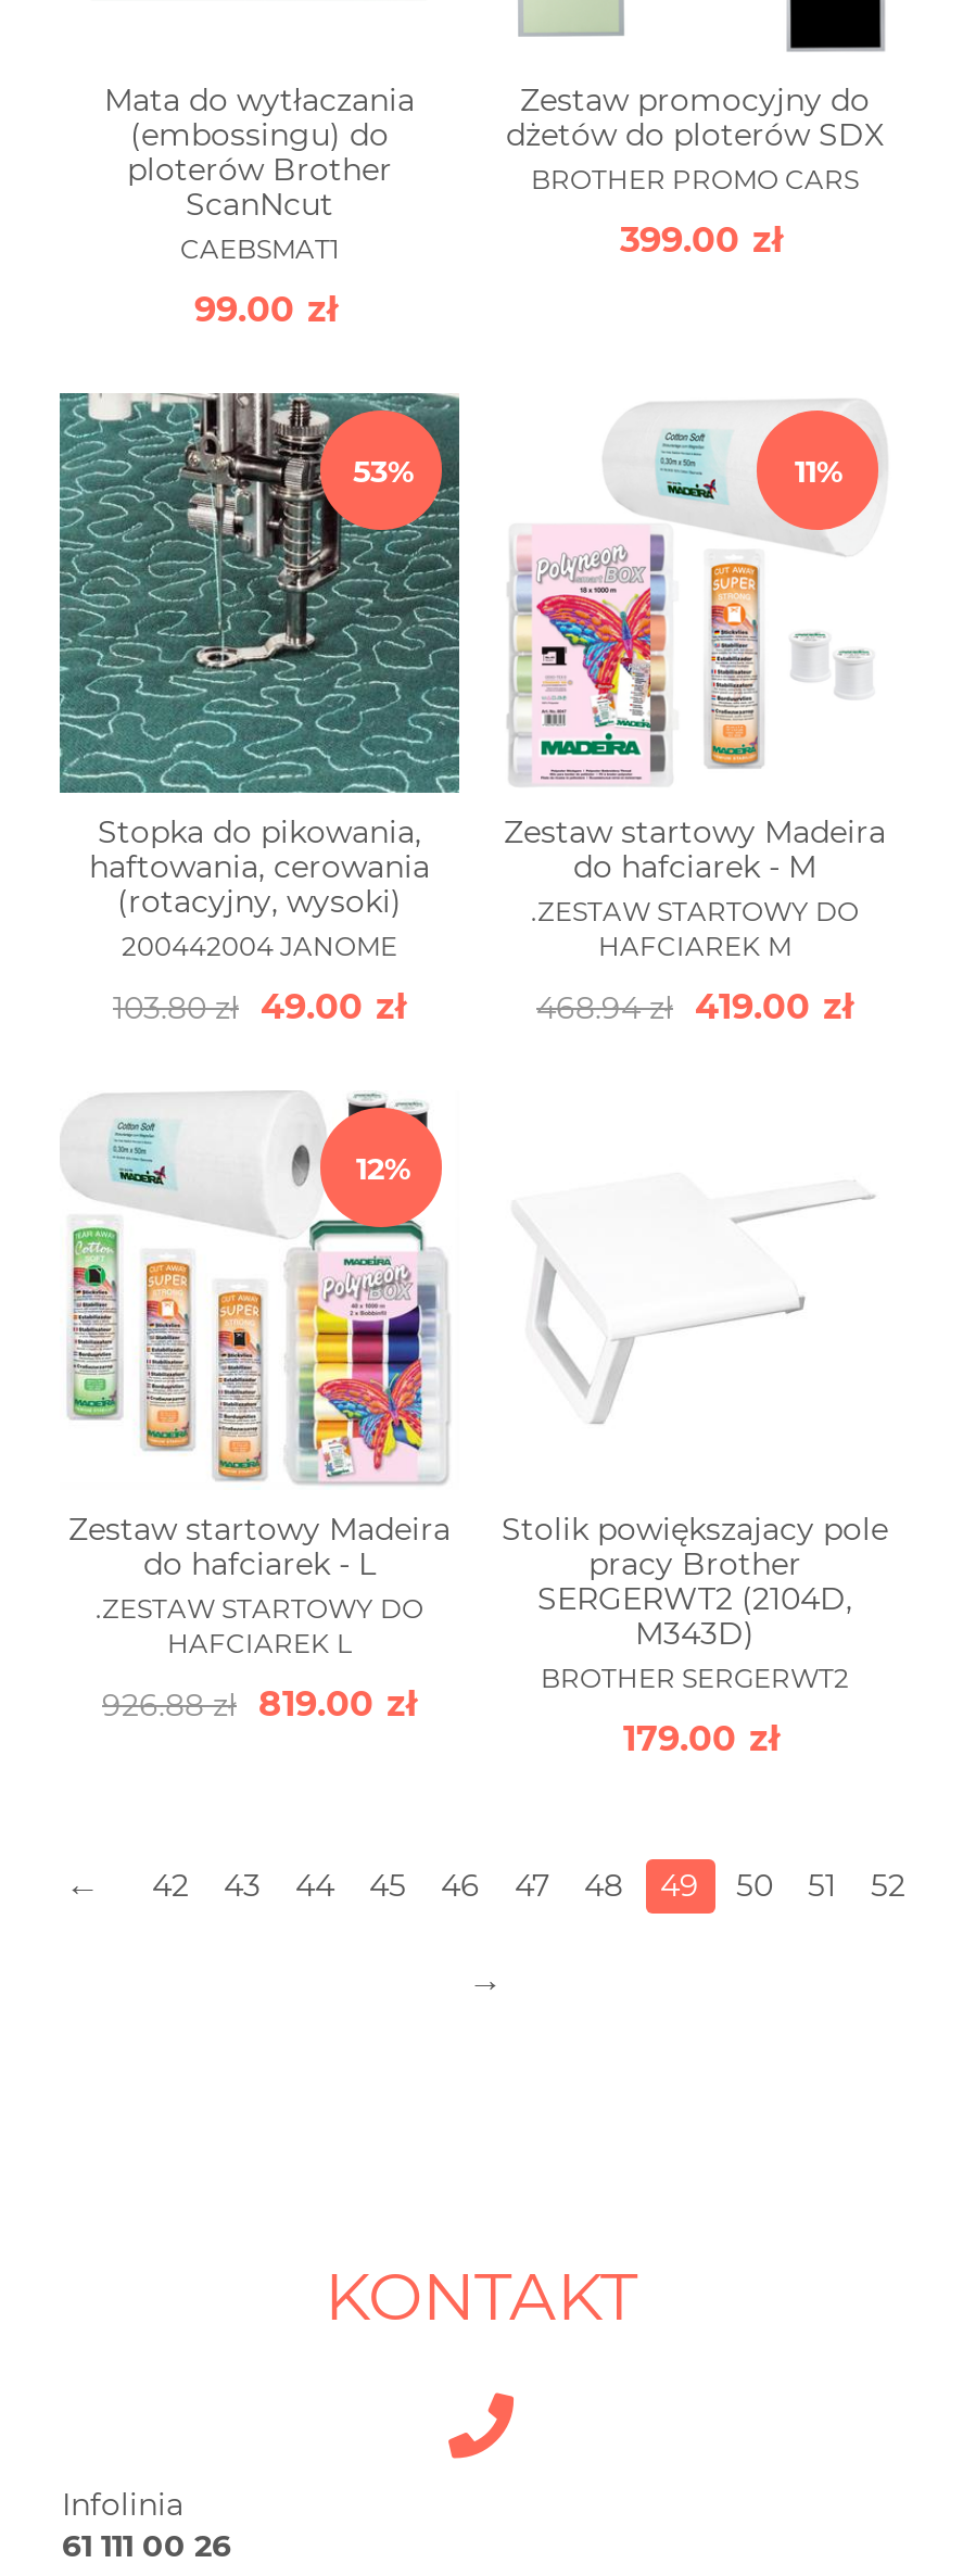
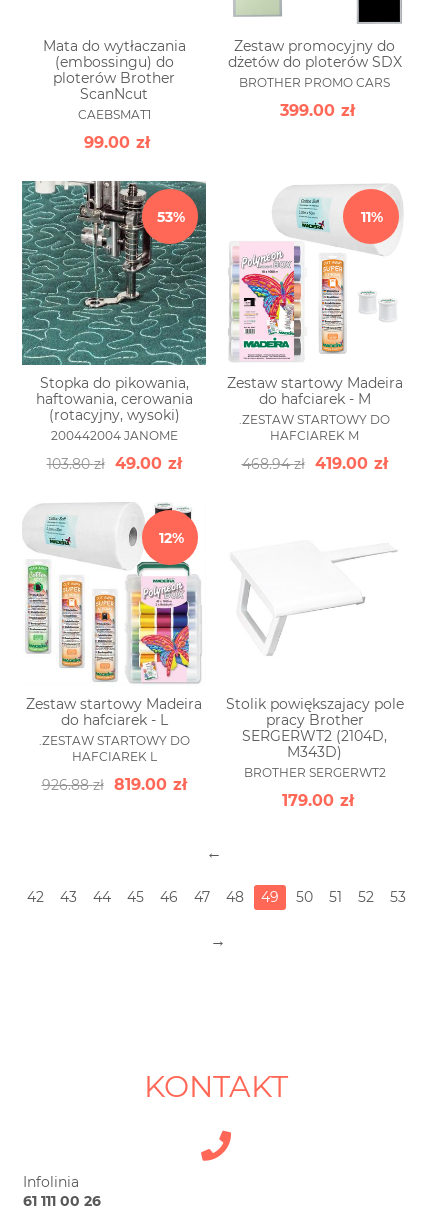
none -> [389,888,405,906] 53

